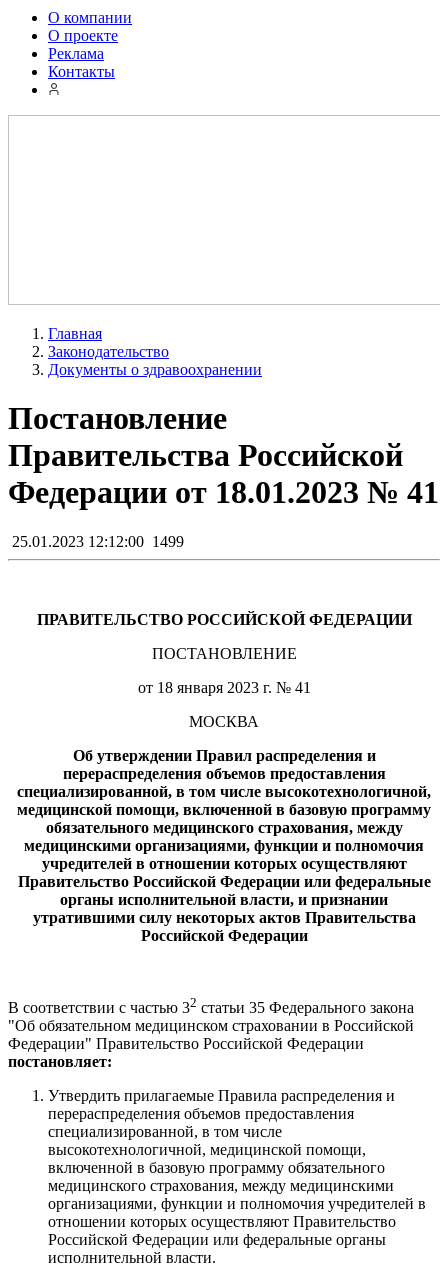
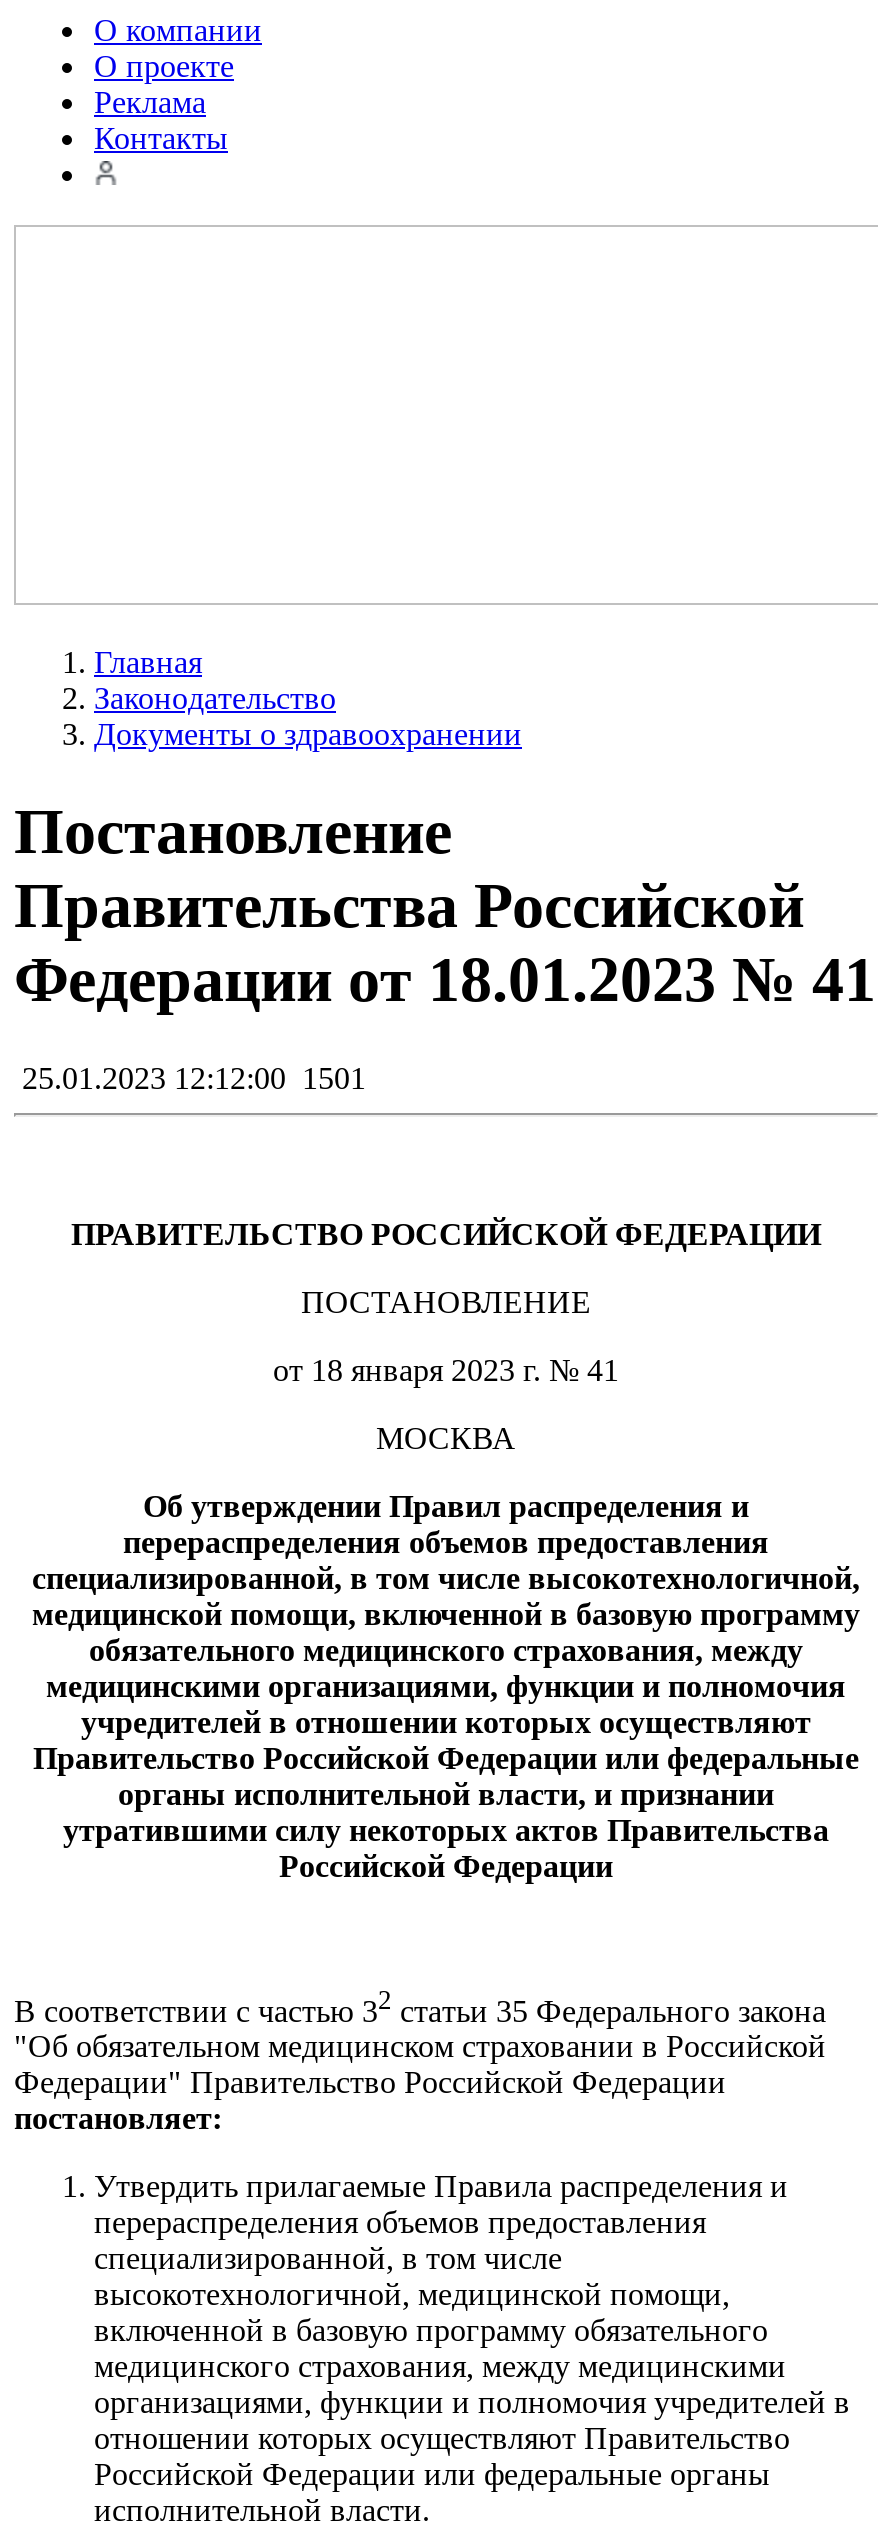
[8,533,184,550] 25.01.2023 12:12:00 1499 -> [14,1061,366,1095] 25.01.2023 12:12:00 1501

